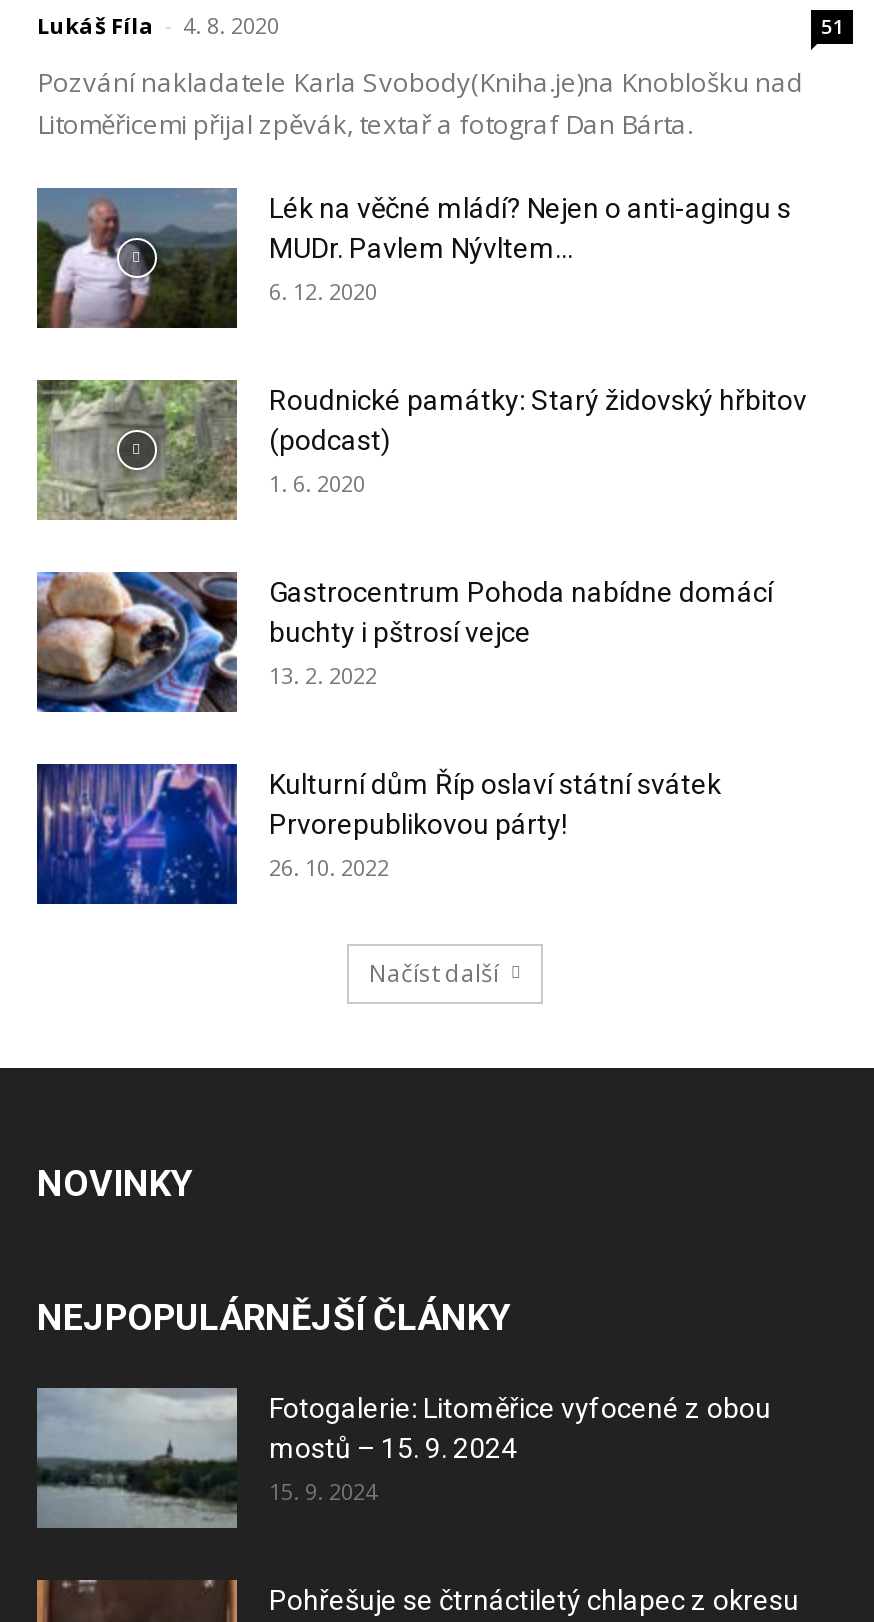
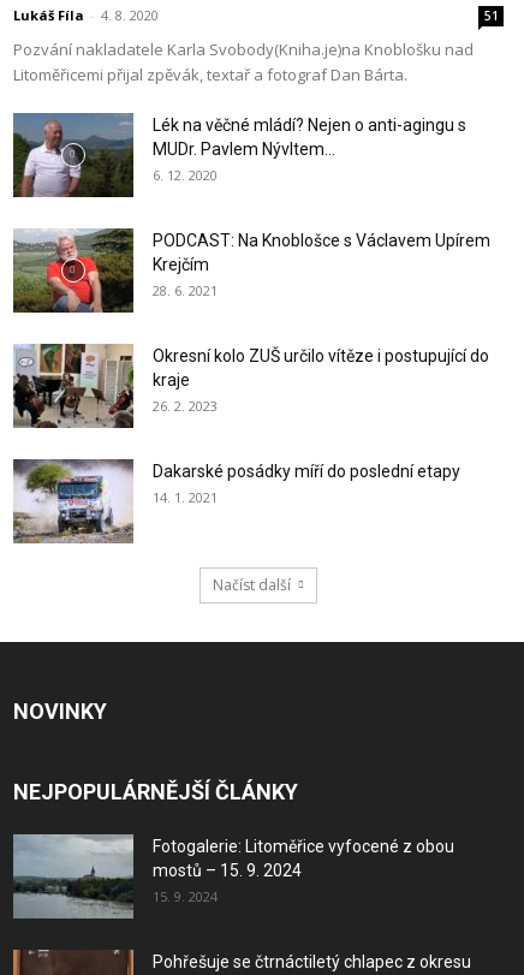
[37,378,807,522] [image] | Roudnické památky: Starý židovský hřbitov | (podcast) | 1. 6. 2020 -> [13,228,490,314] [image] | PODCAST: Na Knoblošce s Václavem Upírem | Krejčím | 28. 6. 2021
[35,570,773,714] [image] | Gastrocentrum Pohoda nabídne domácí | buchty i pštrosí vejce | 13. 2. 2022 -> [12,343,489,429] [image] | Okresní kolo ZUŠ určilo vítěze i postupující do | kraje | 26. 2. 2023
[35,764,721,906] [image] | Kulturní dům Říp oslaví státní svátek | Prvorepublikovou párty! | 26. 10. 2022 -> [12,459,460,545] [image] | Dakarské posádky míří do poslední etapy | 14. 1. 2021

